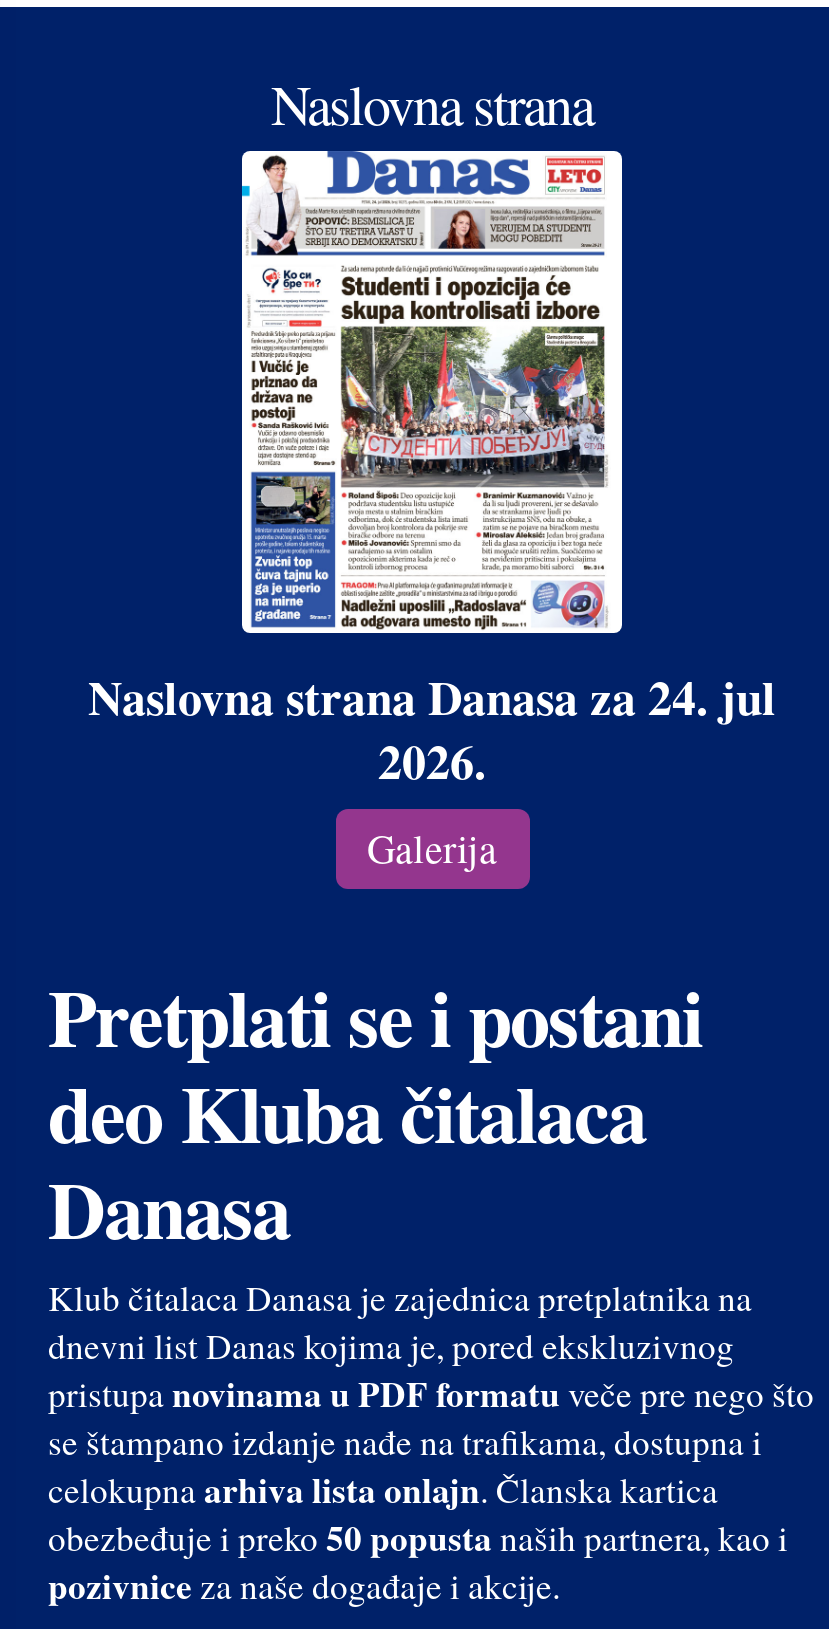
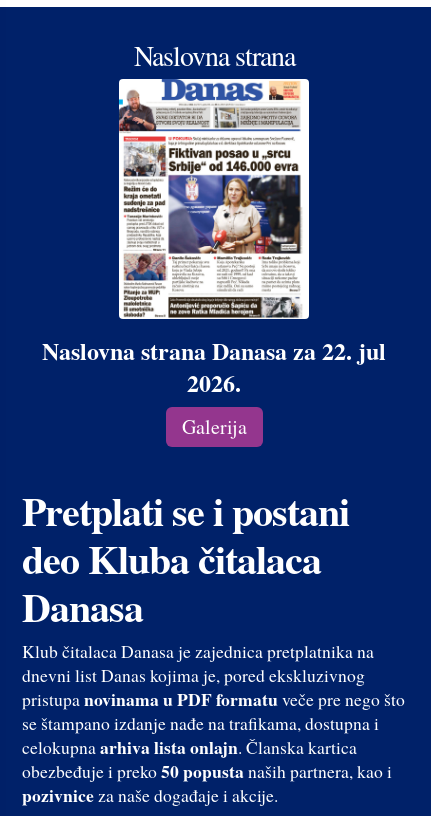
[88,153,776,731] [image] | Naslovna strana Danasa za 24. jul -> [42,80,386,368] [image] | Naslovna strana Danasa za 22. jul

